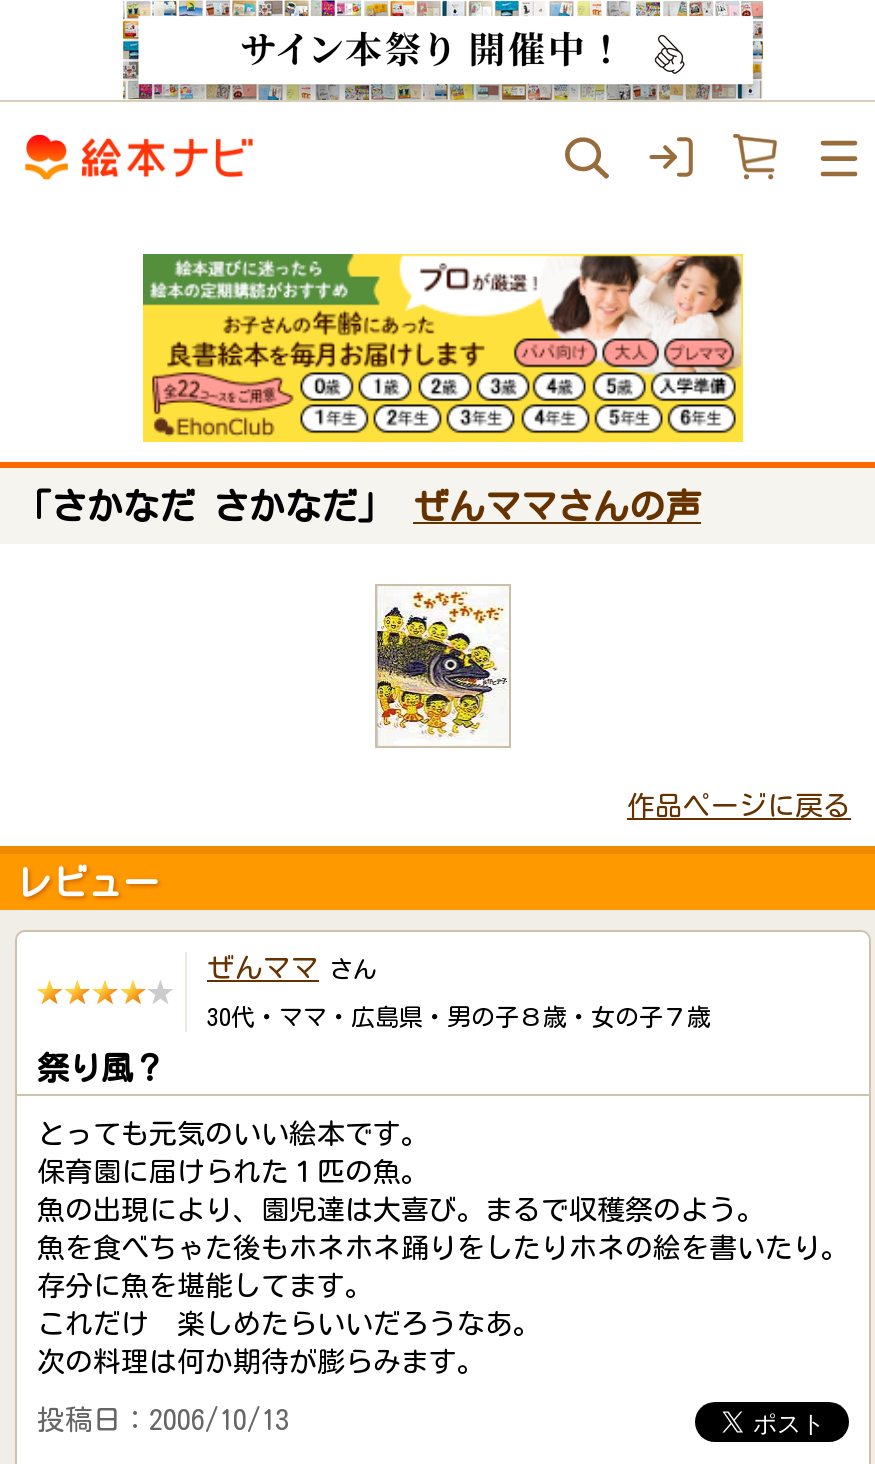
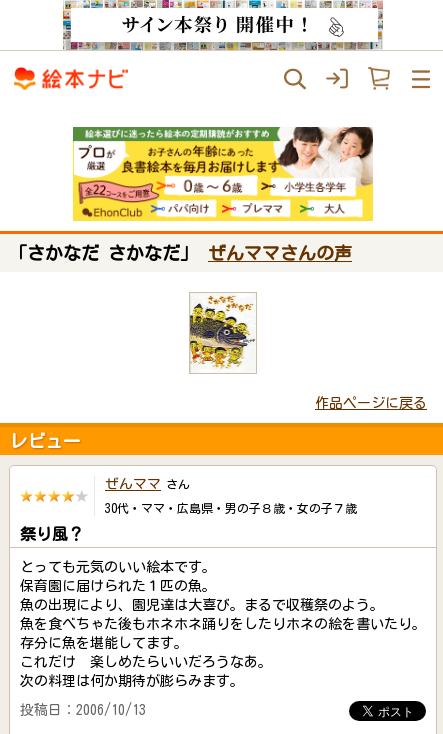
[141,252,745,436] [image] -> [72,126,374,218] [image]

